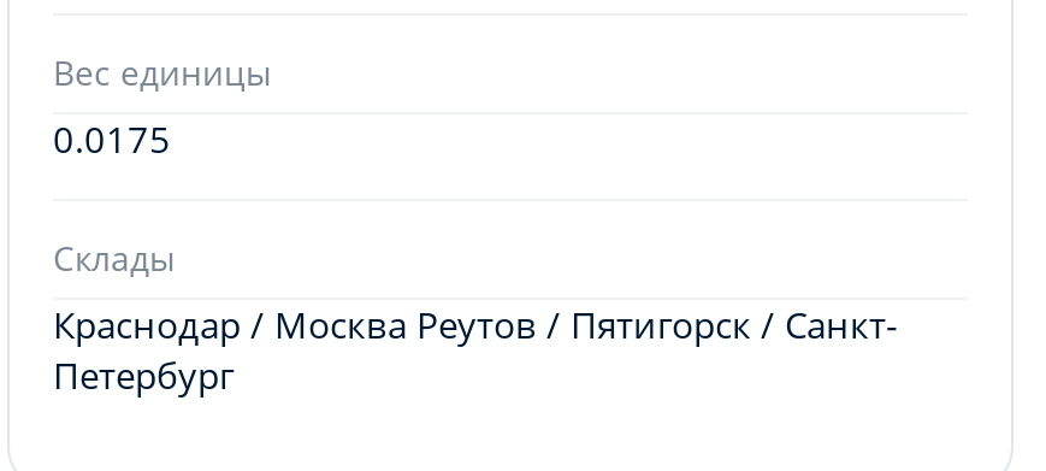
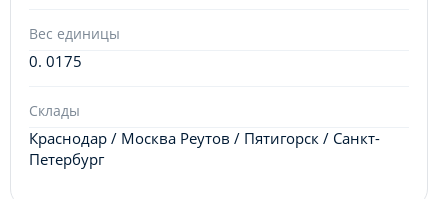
[53,113,171,161] 0.0175 -> [29,50,82,70] 0. 0175

